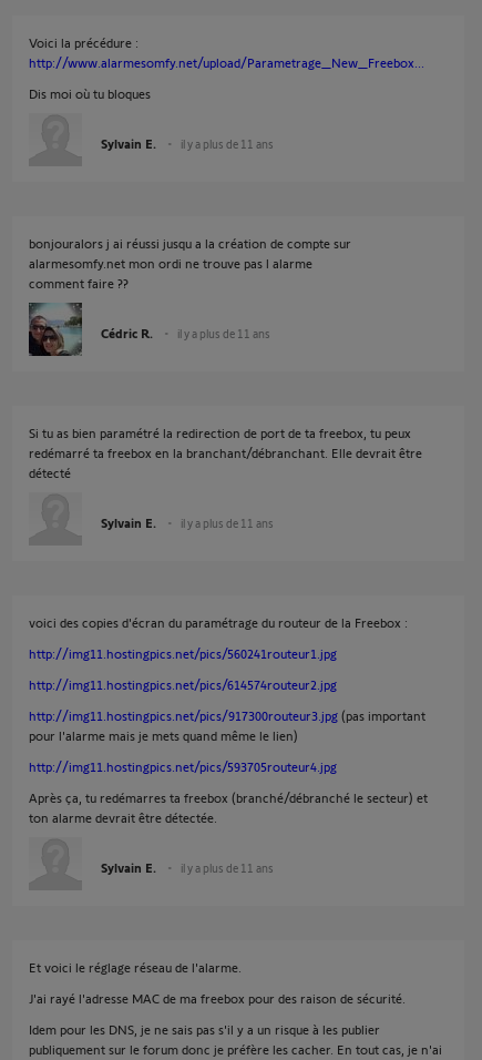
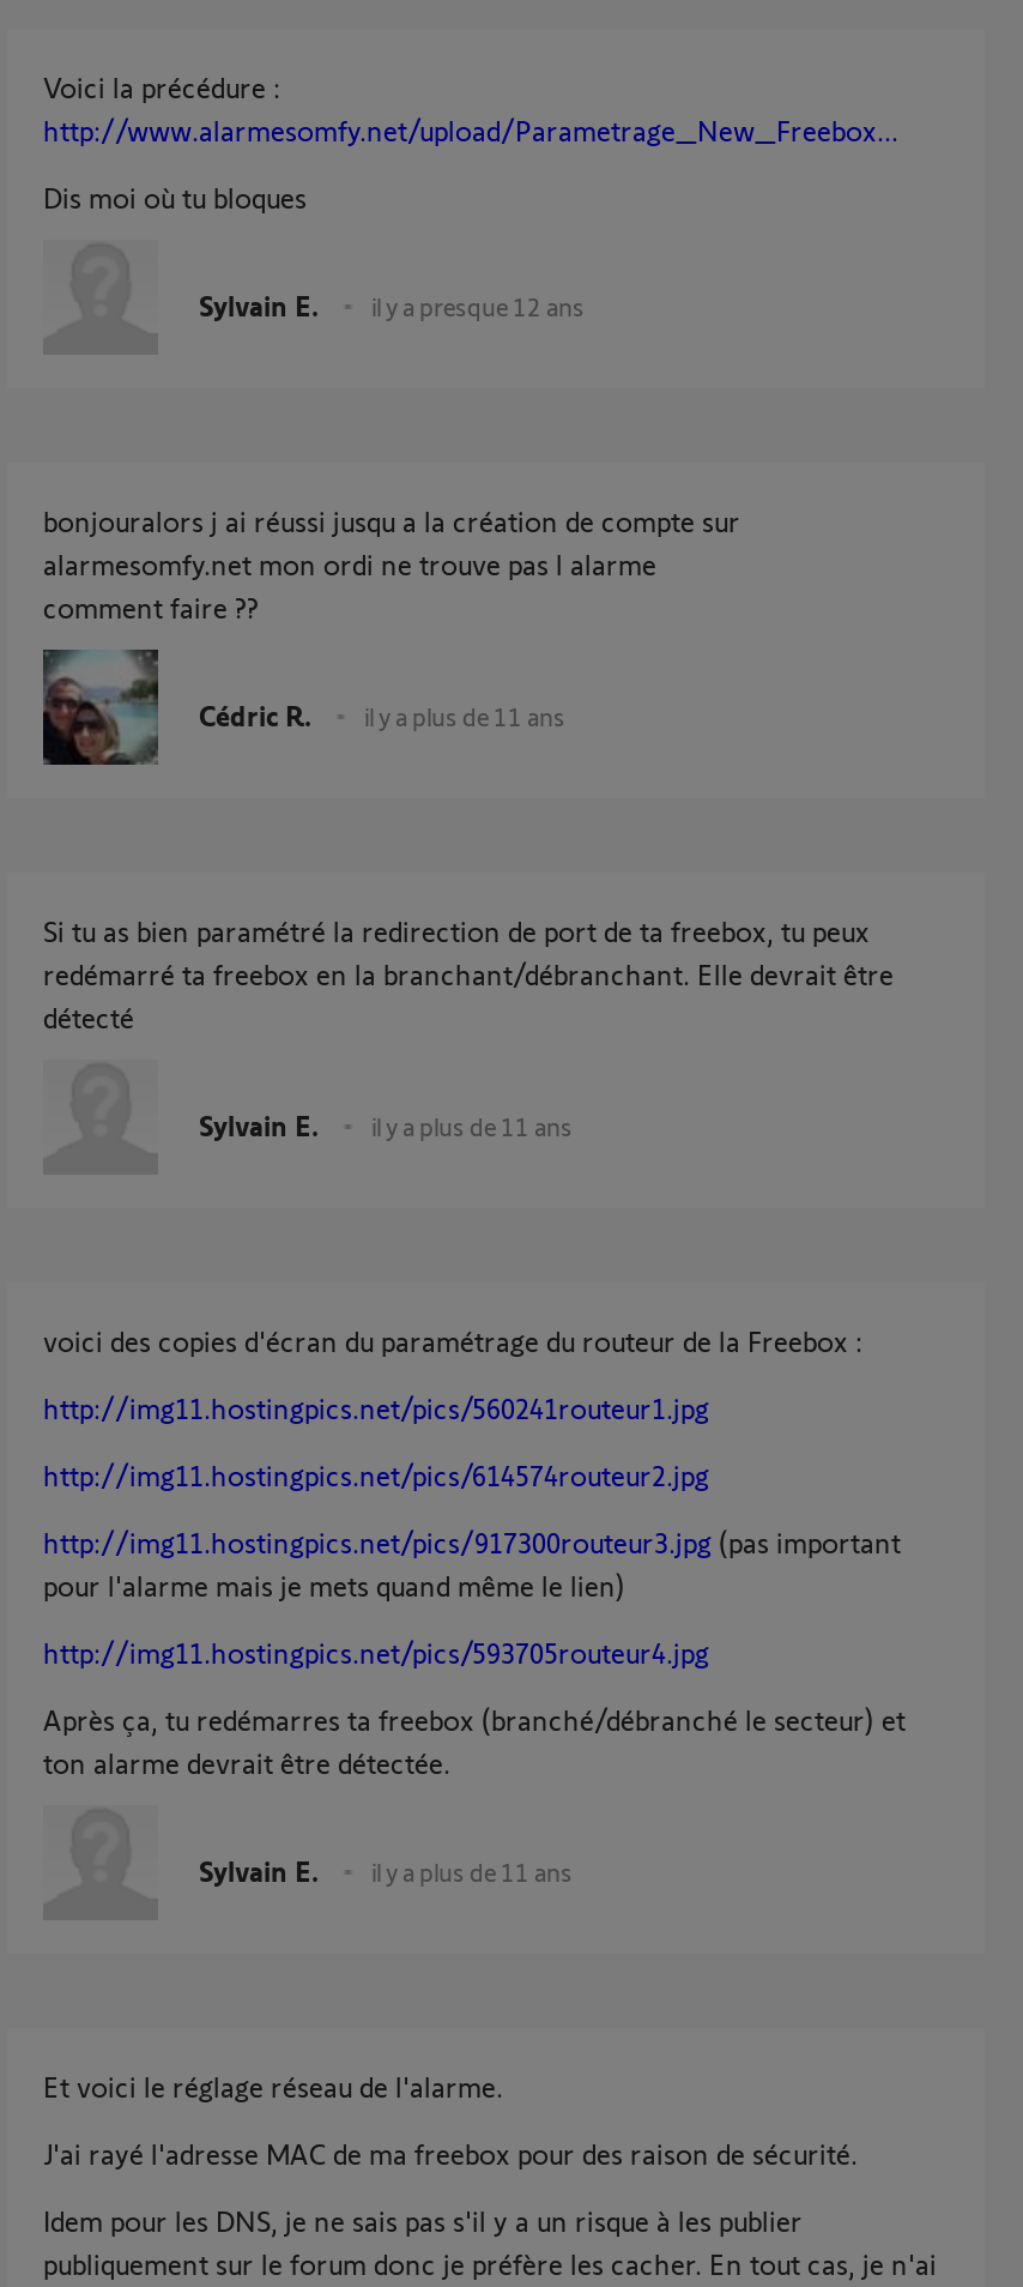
[181,136,274,151] il y a plus de 11 ans -> [371,290,585,321] il y a presque 12 ans

